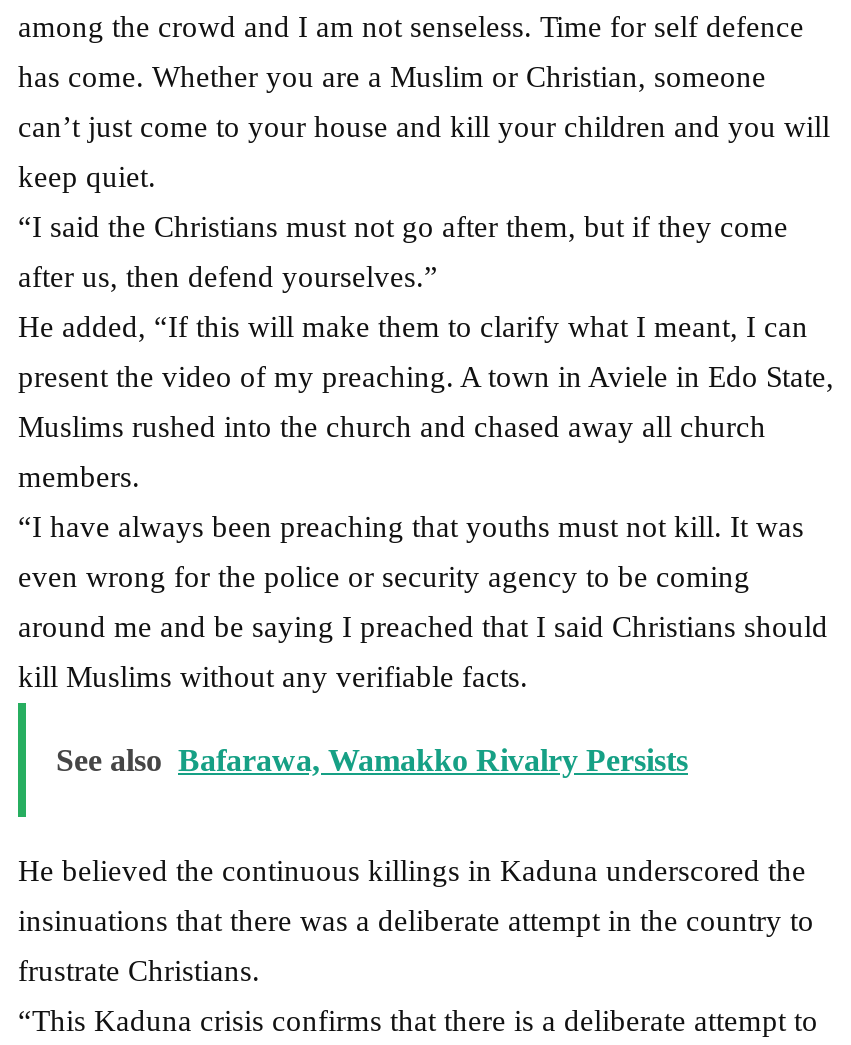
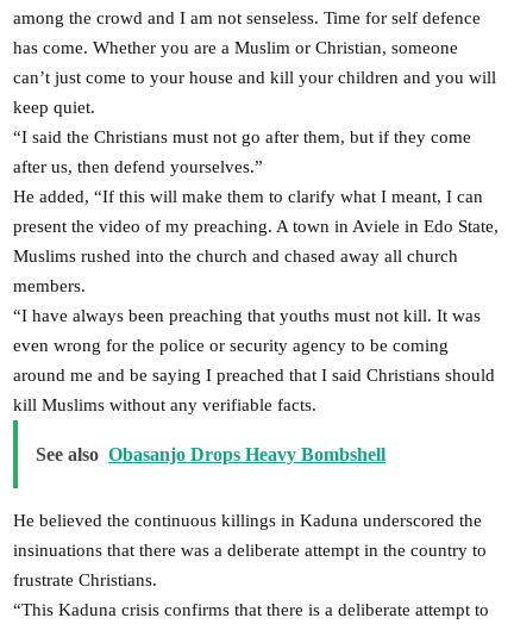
[56,742,688,776] See also Bafarawa, Wamakko Rivalry Persists -> [36,444,385,464] See also Obasanjo Drops Heavy Bombshell

